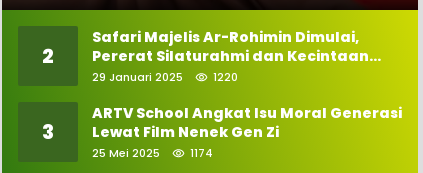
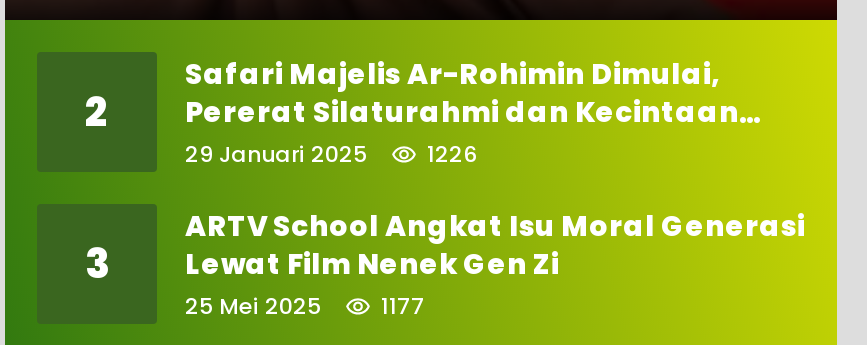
[213,69,238,85] 1220 -> [427,139,477,171] 1226
[92,145,213,161] 25 Mei 2025 1174 -> [185,291,425,323] 25 Mei 2025 1177

